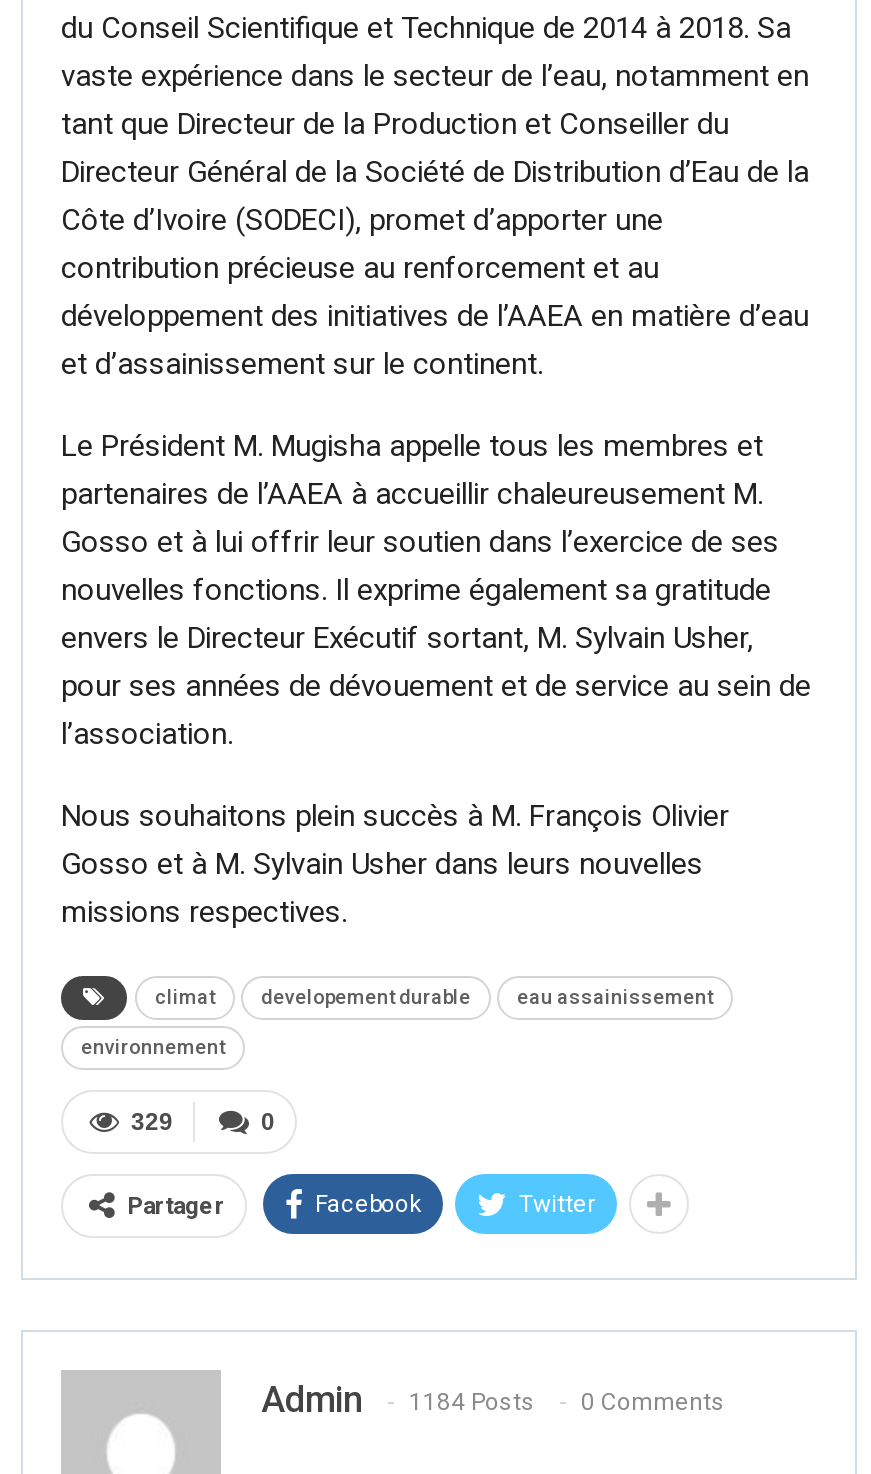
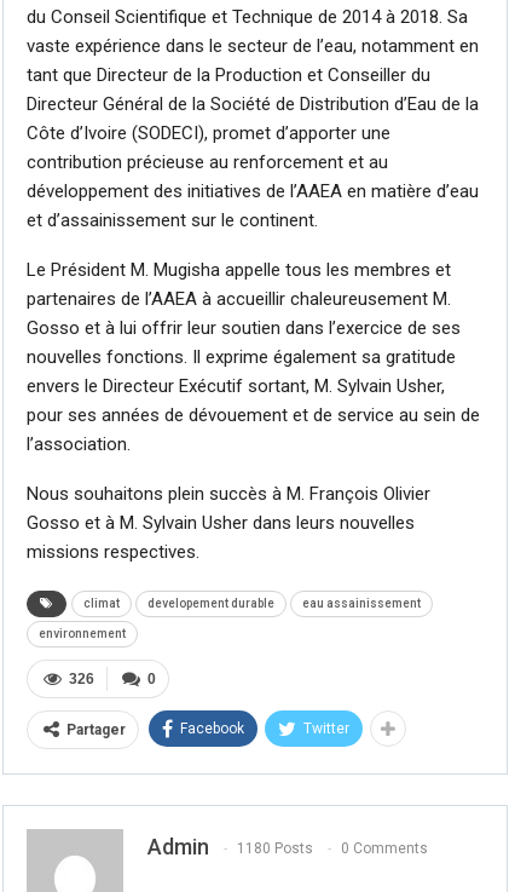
[131,1108,173,1136] 329 -> [69,671,94,688] 326
[261,1378,725,1420] Admin 1184 Posts 0 Comments -> [147,834,428,859] Admin 1180 Posts 0 Comments

